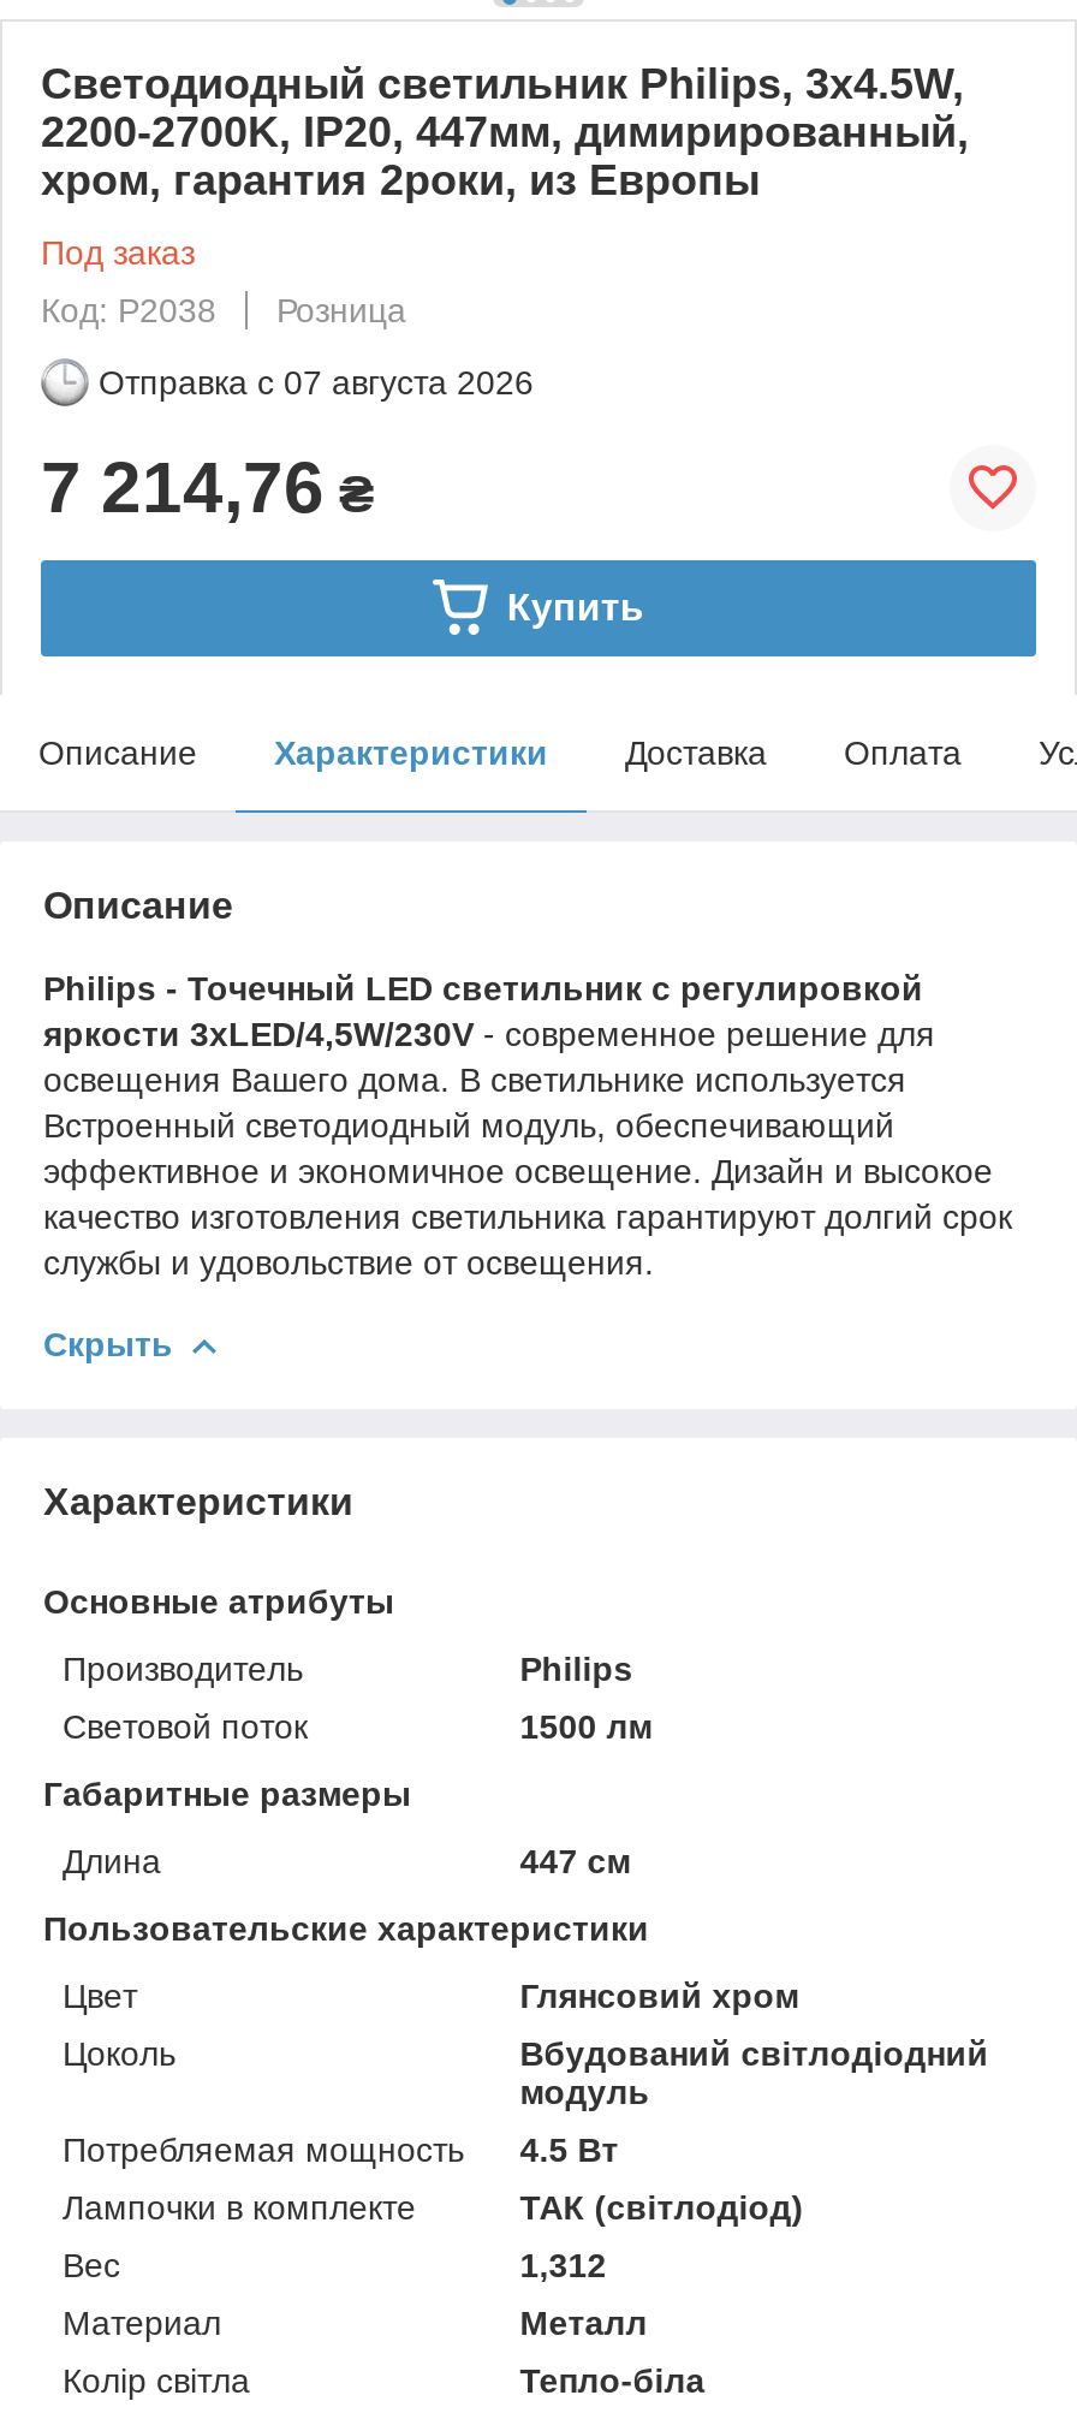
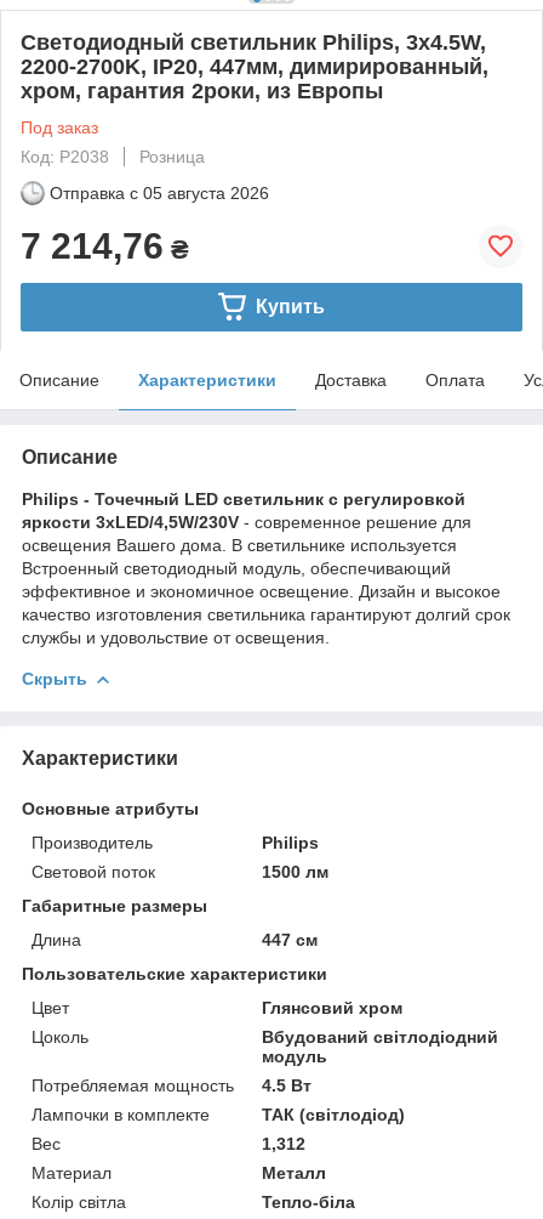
[99,363,534,401] Отправка с 07 августа 2026 -> [50,183,269,203] Отправка с 05 августа 2026

